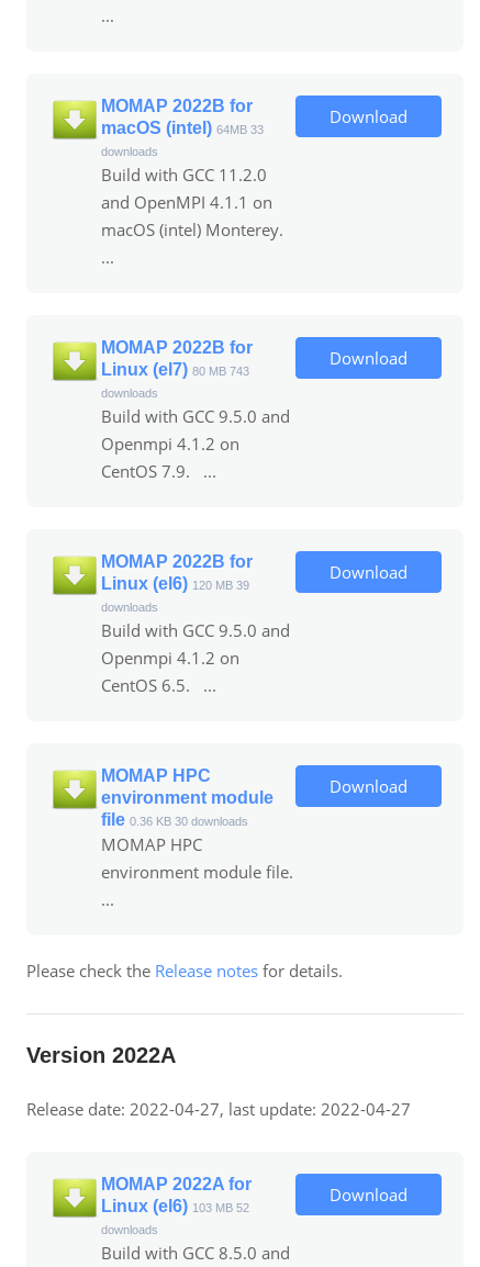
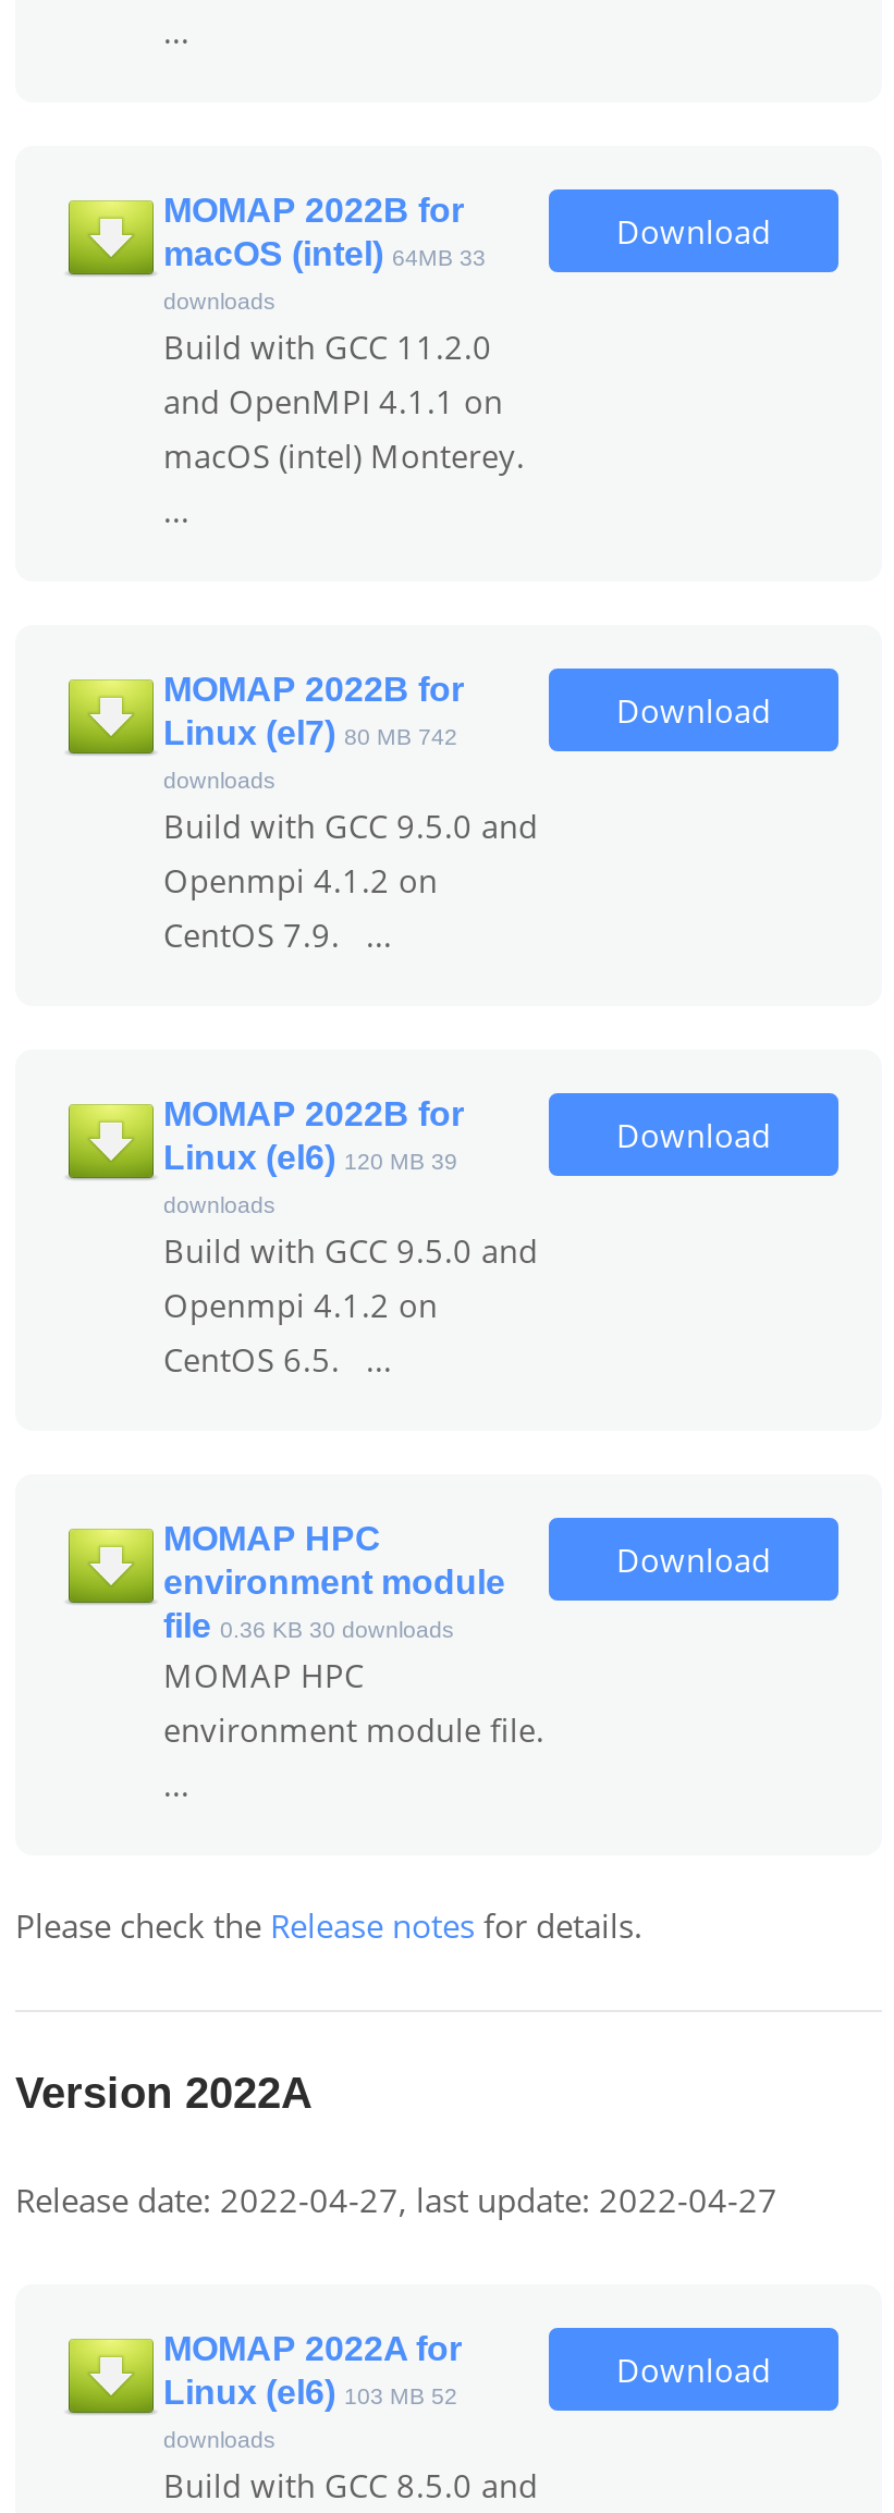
[101,360,249,378] Linux (el7) 80 MB 743 -> [163,713,457,750] Linux (el7) 80 MB 742

